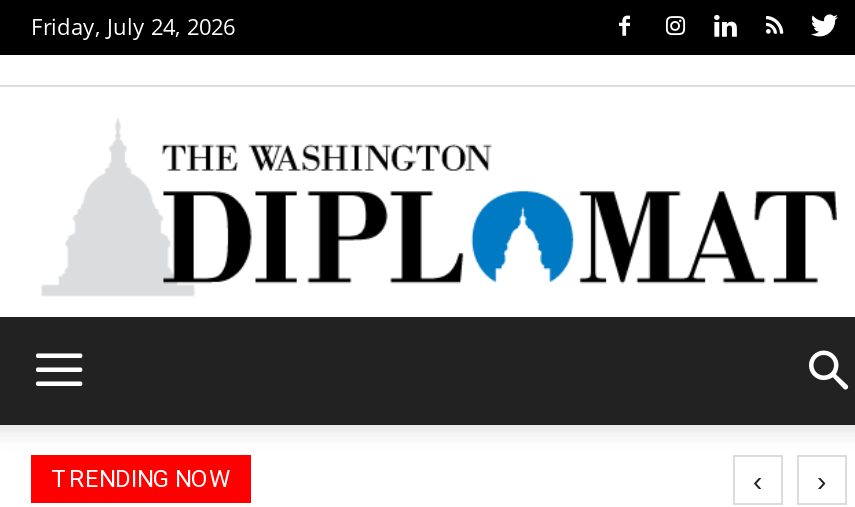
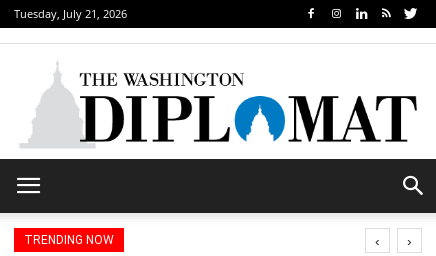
[31,11,235,41] Friday, July 24, 2026 -> [14,6,127,21] Tuesday, July 21, 2026

